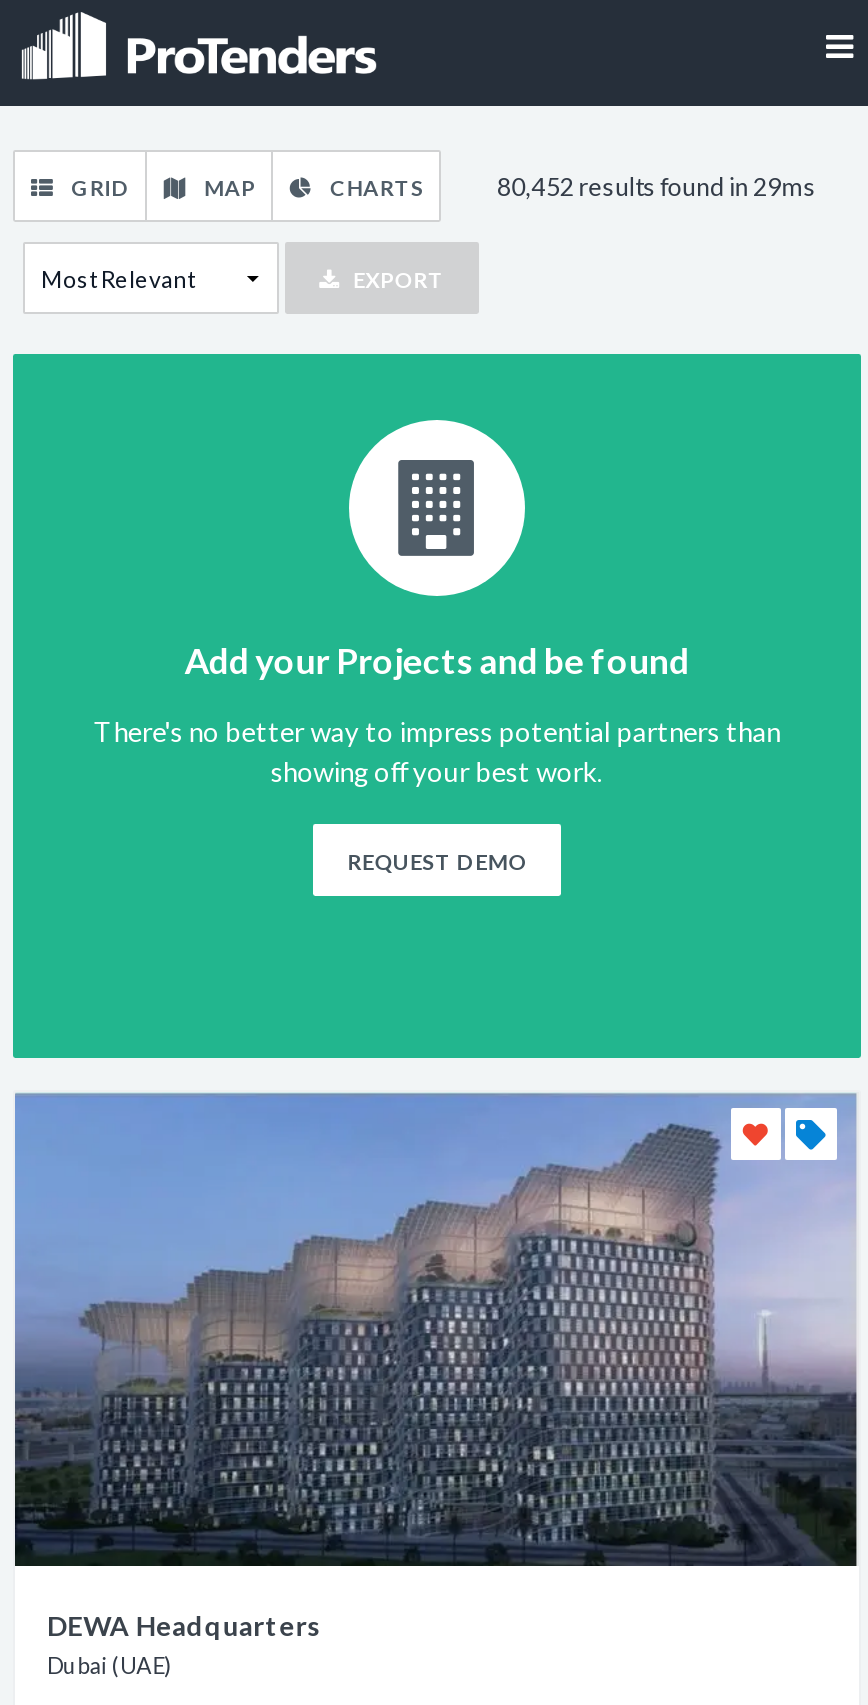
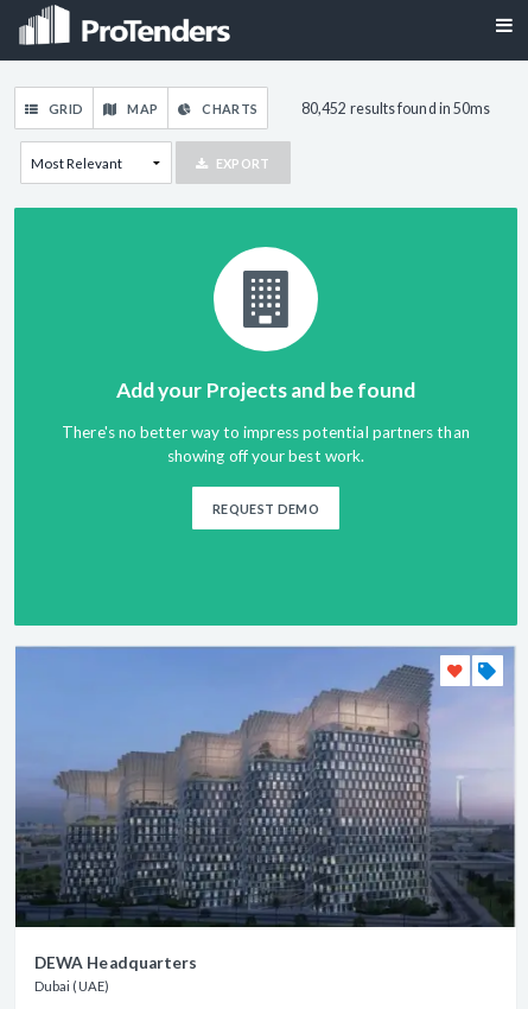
[497,172,816,202] 80,452 results found in 29ms -> [301,100,490,117] 80,452 results found in 50ms

